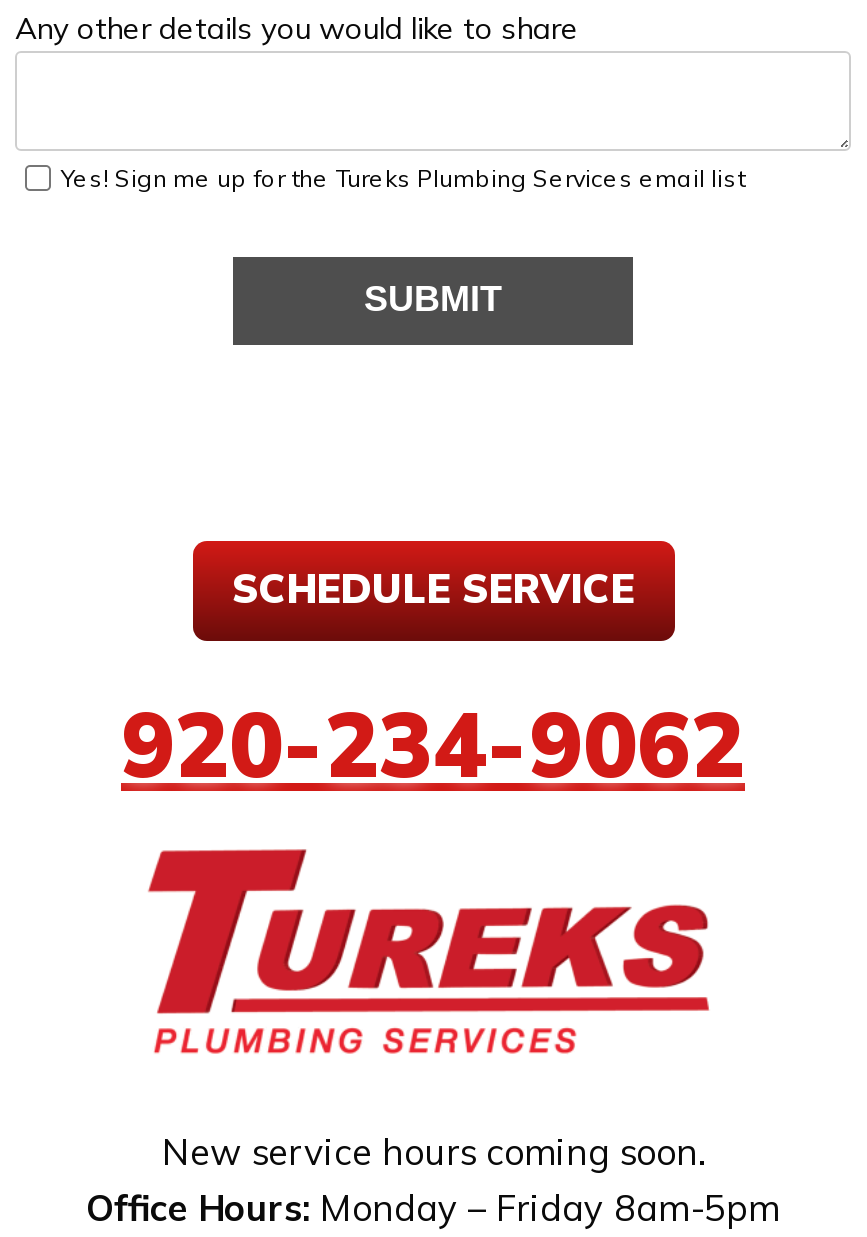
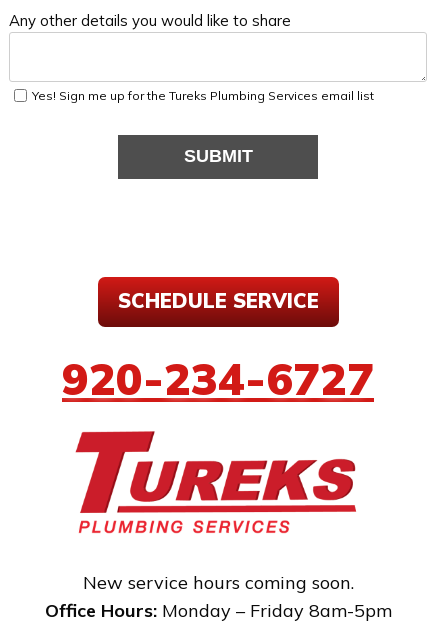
[121,686,745,798] 920-234-9062 -> [62,350,374,406] 920-234-6727

